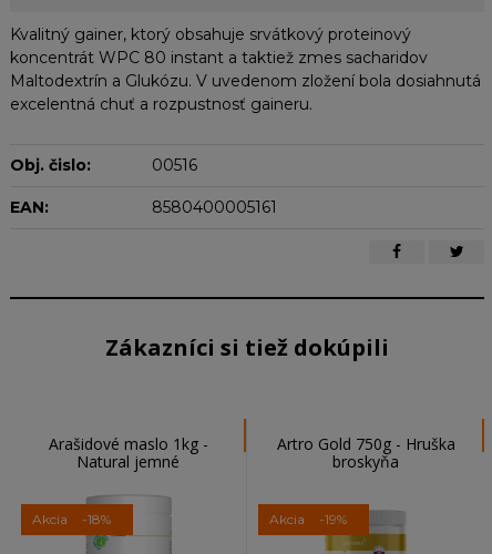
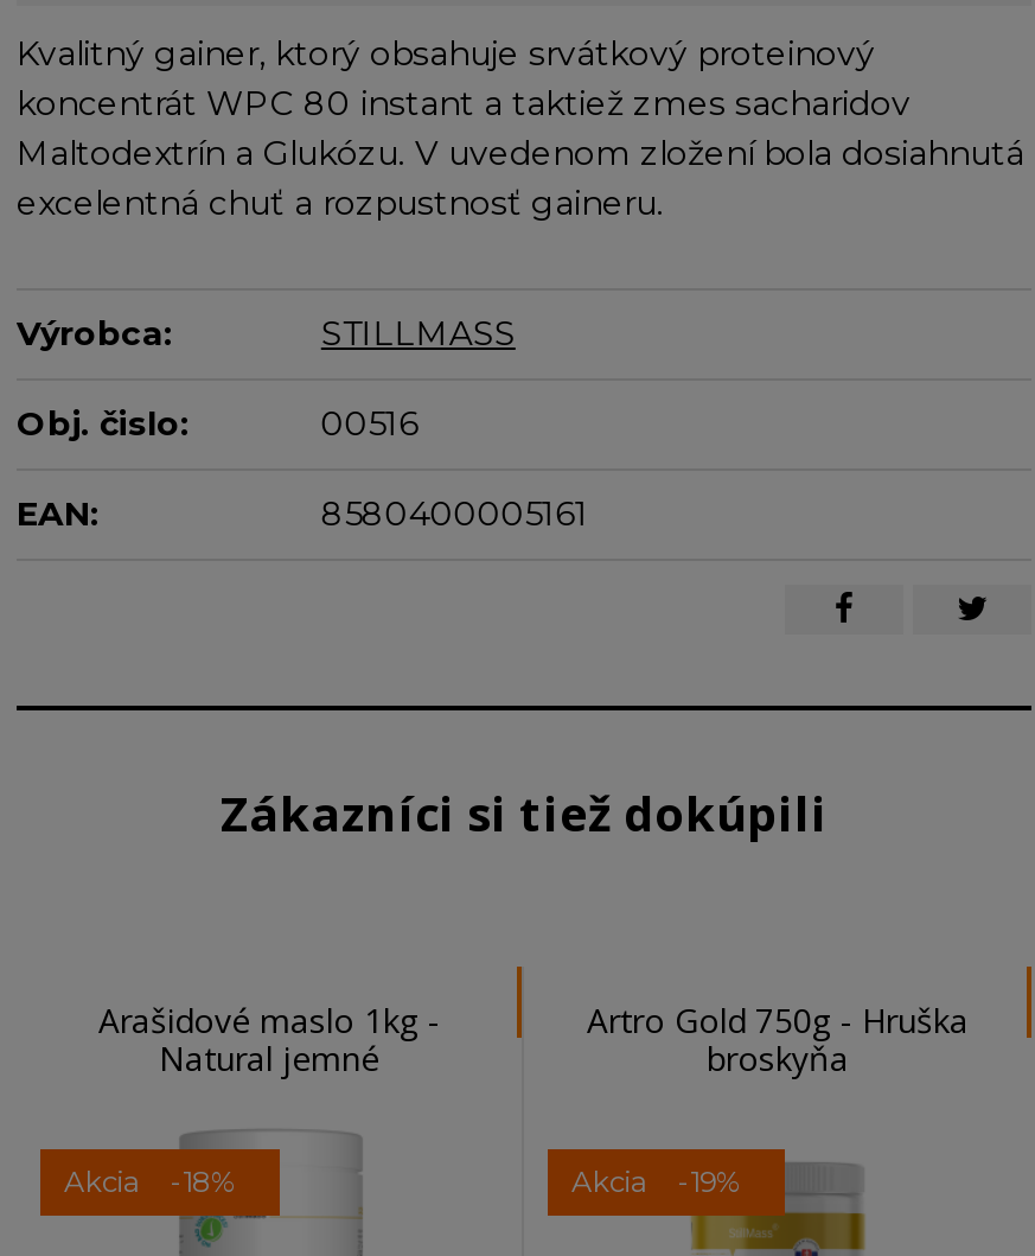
none -> [17,312,515,355] Výrobca: | STILLMASS

